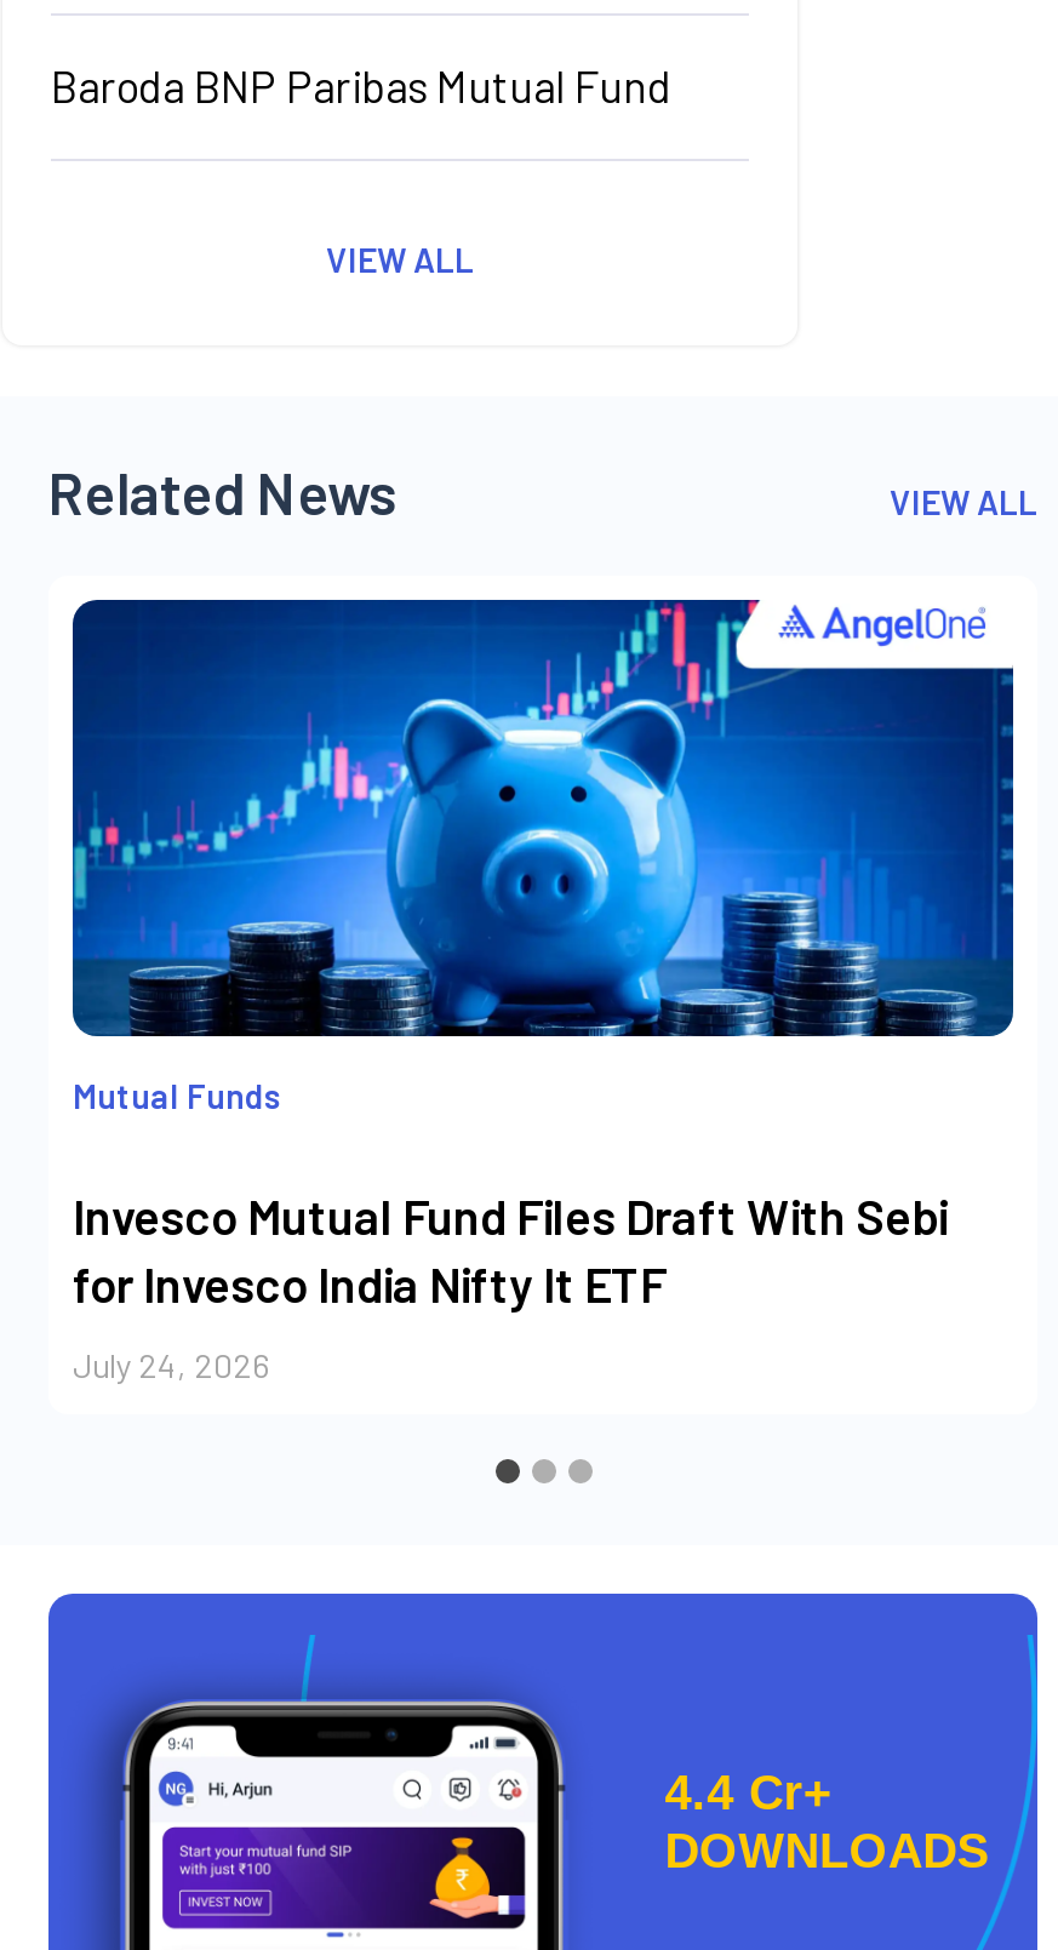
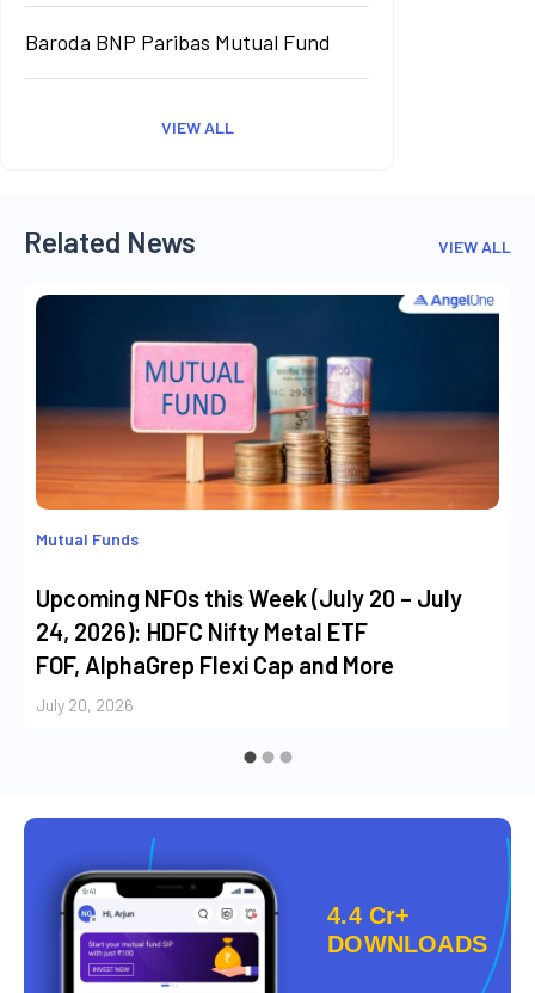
[70,597,1016,1039] [image] -> [35,294,500,511] [image]
[73,1186,948,1313] Invesco Mutual Fund Files Draft With Sebi | for Invesco India Nifty It ETF -> [36,584,462,679] Upcoming NFOs this Week (July 20 – July | 24, 2026): HDFC Nifty Metal ETF | FOF, AlphaGrep Flexi Cap and More
[73,1344,271,1385] July 24, 2026 -> [36,695,134,715] July 20, 2026

